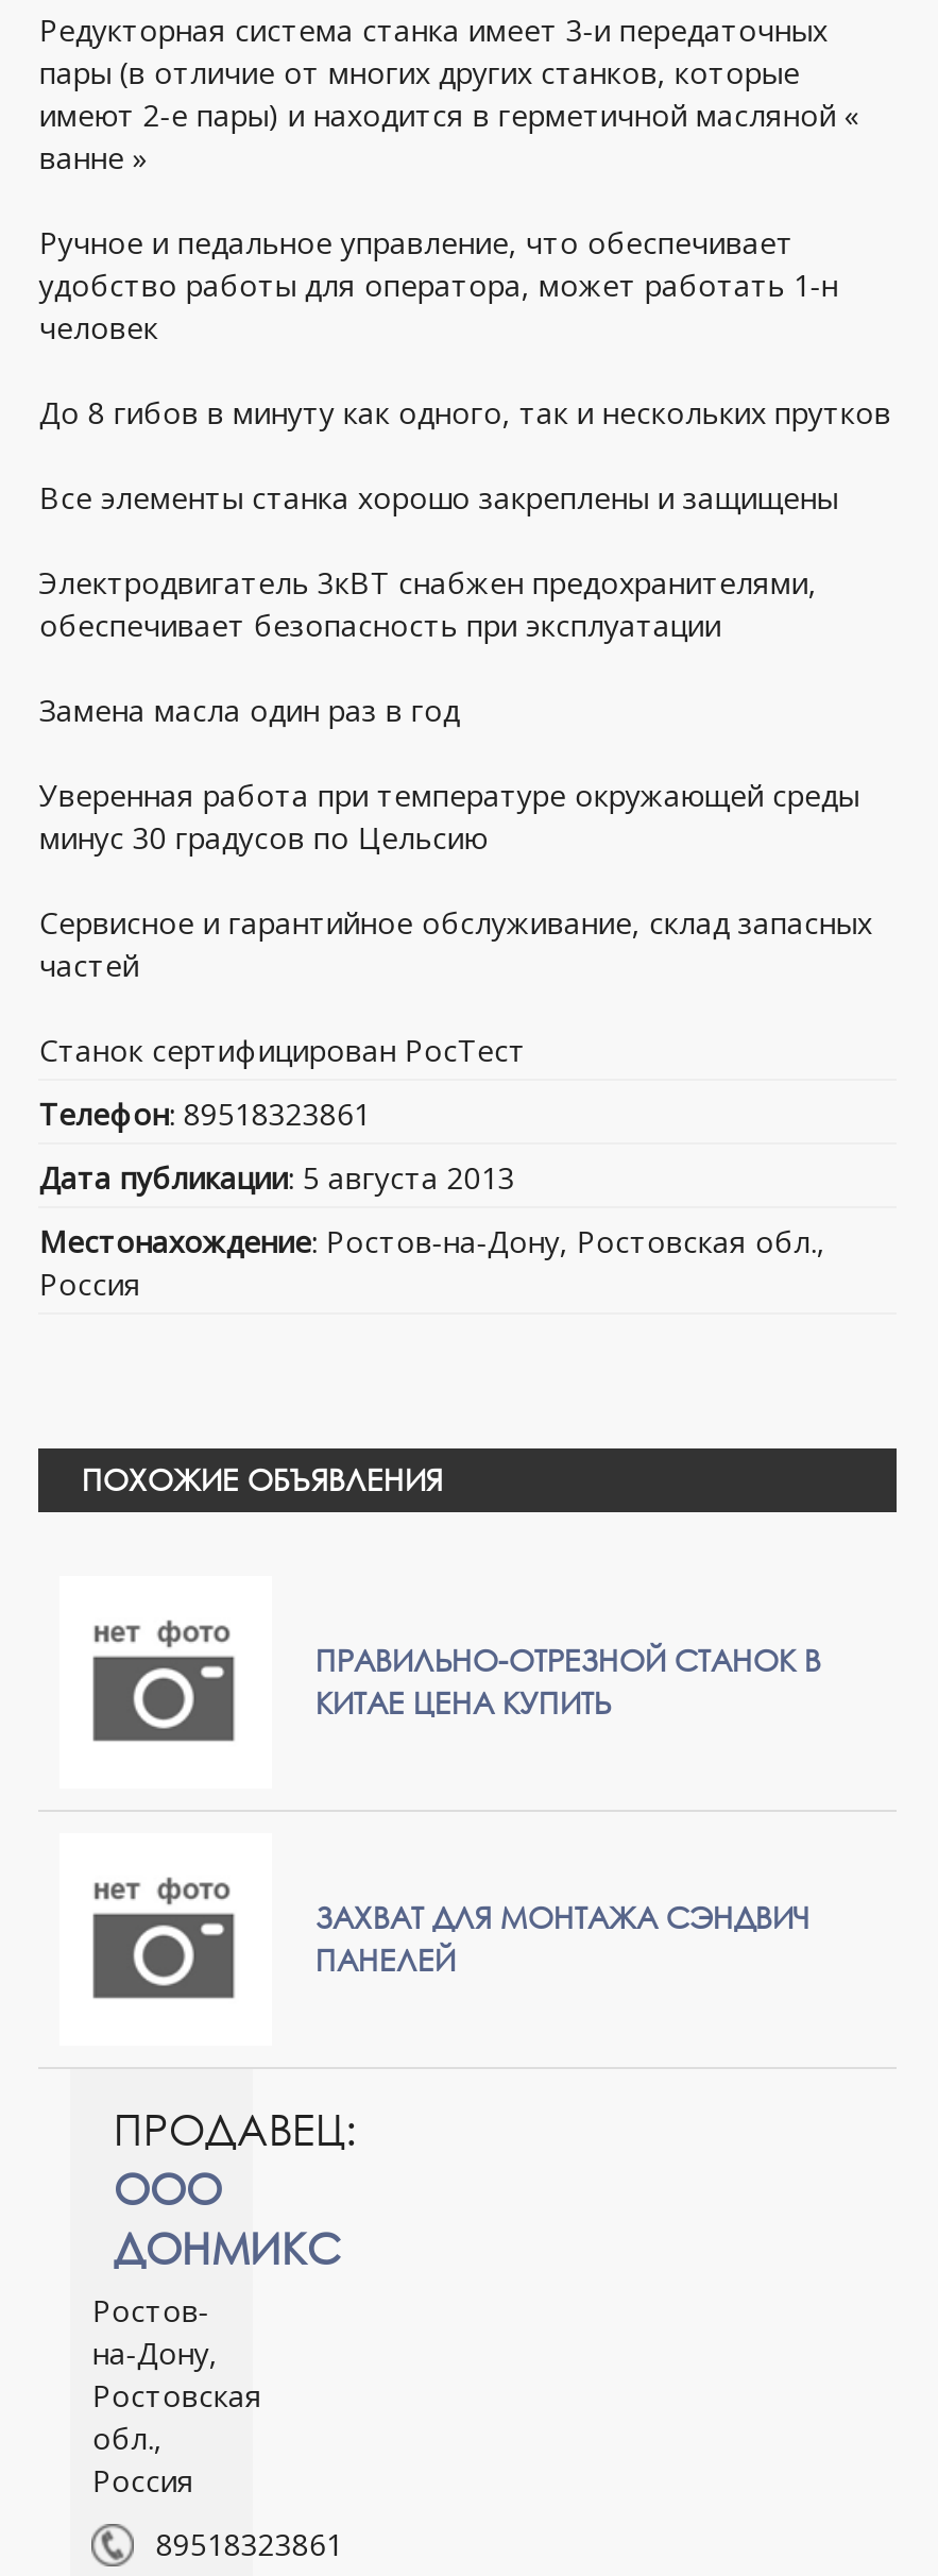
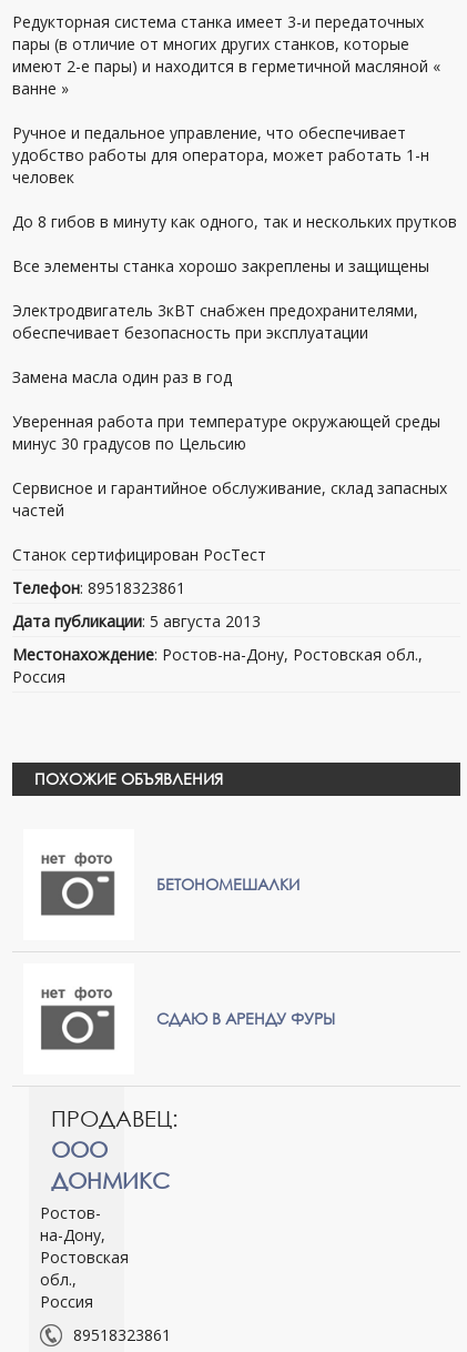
[315,1640,821,1723] ПРАВИЛЬНО-ОТРЕЗНОЙ СТАНОК В | КИТАЕ ЦЕНА КУПИТЬ -> [157,874,300,895] БЕТОНОМЕШАЛКИ
[315,1897,810,1980] ЗАХВАТ ДЛЯ МОНТАЖА СЭНДВИЧ | ПАНЕЛЕЙ -> [157,1008,335,1029] СДАЮ В АРЕНДУ ФУРЫ

